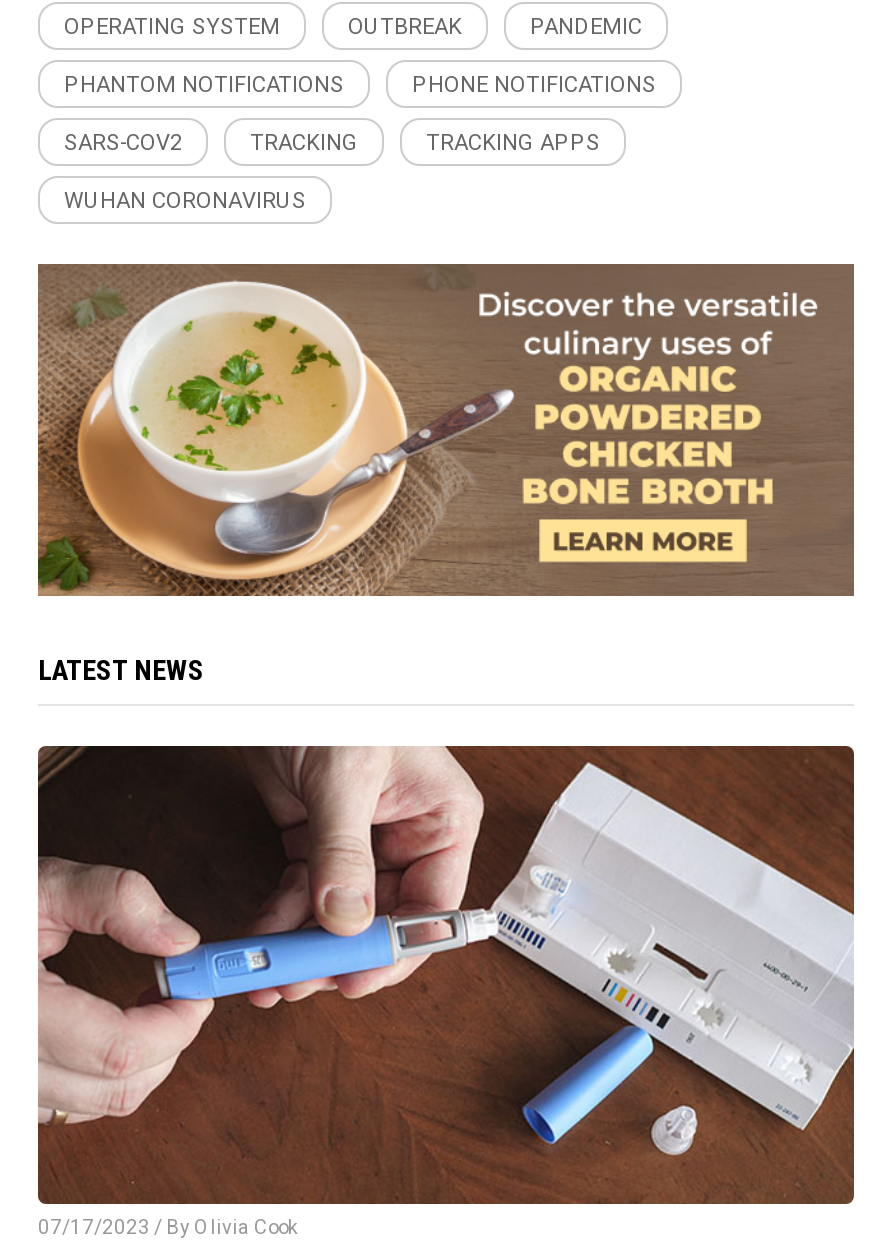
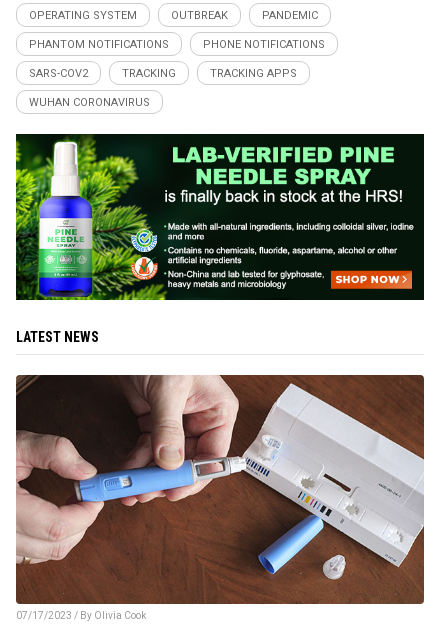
[36,262,856,598] [image] -> [15,133,425,301] [image]

